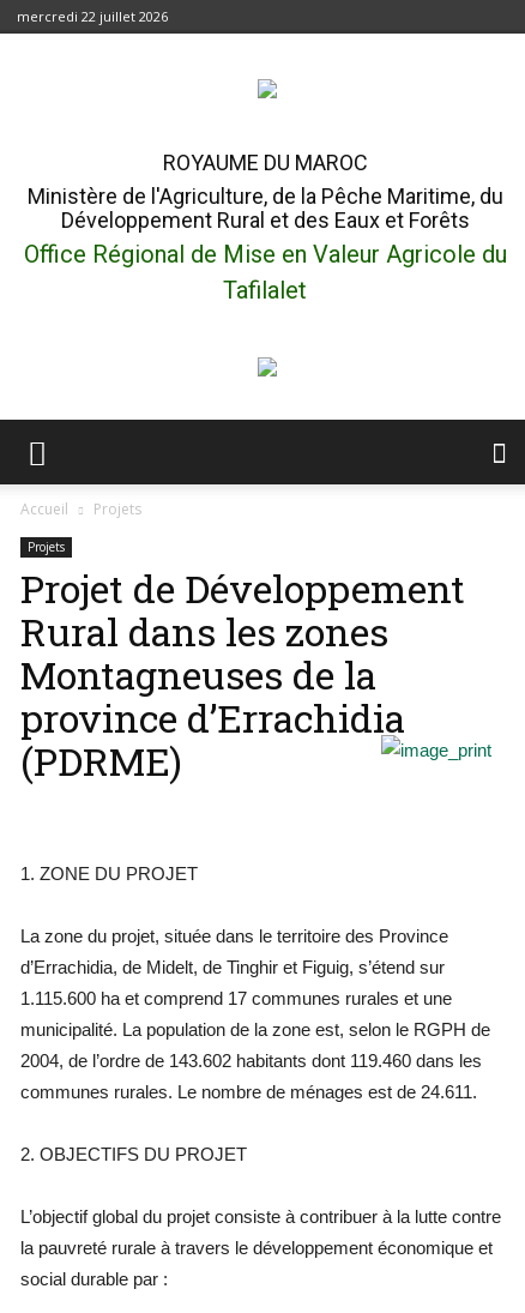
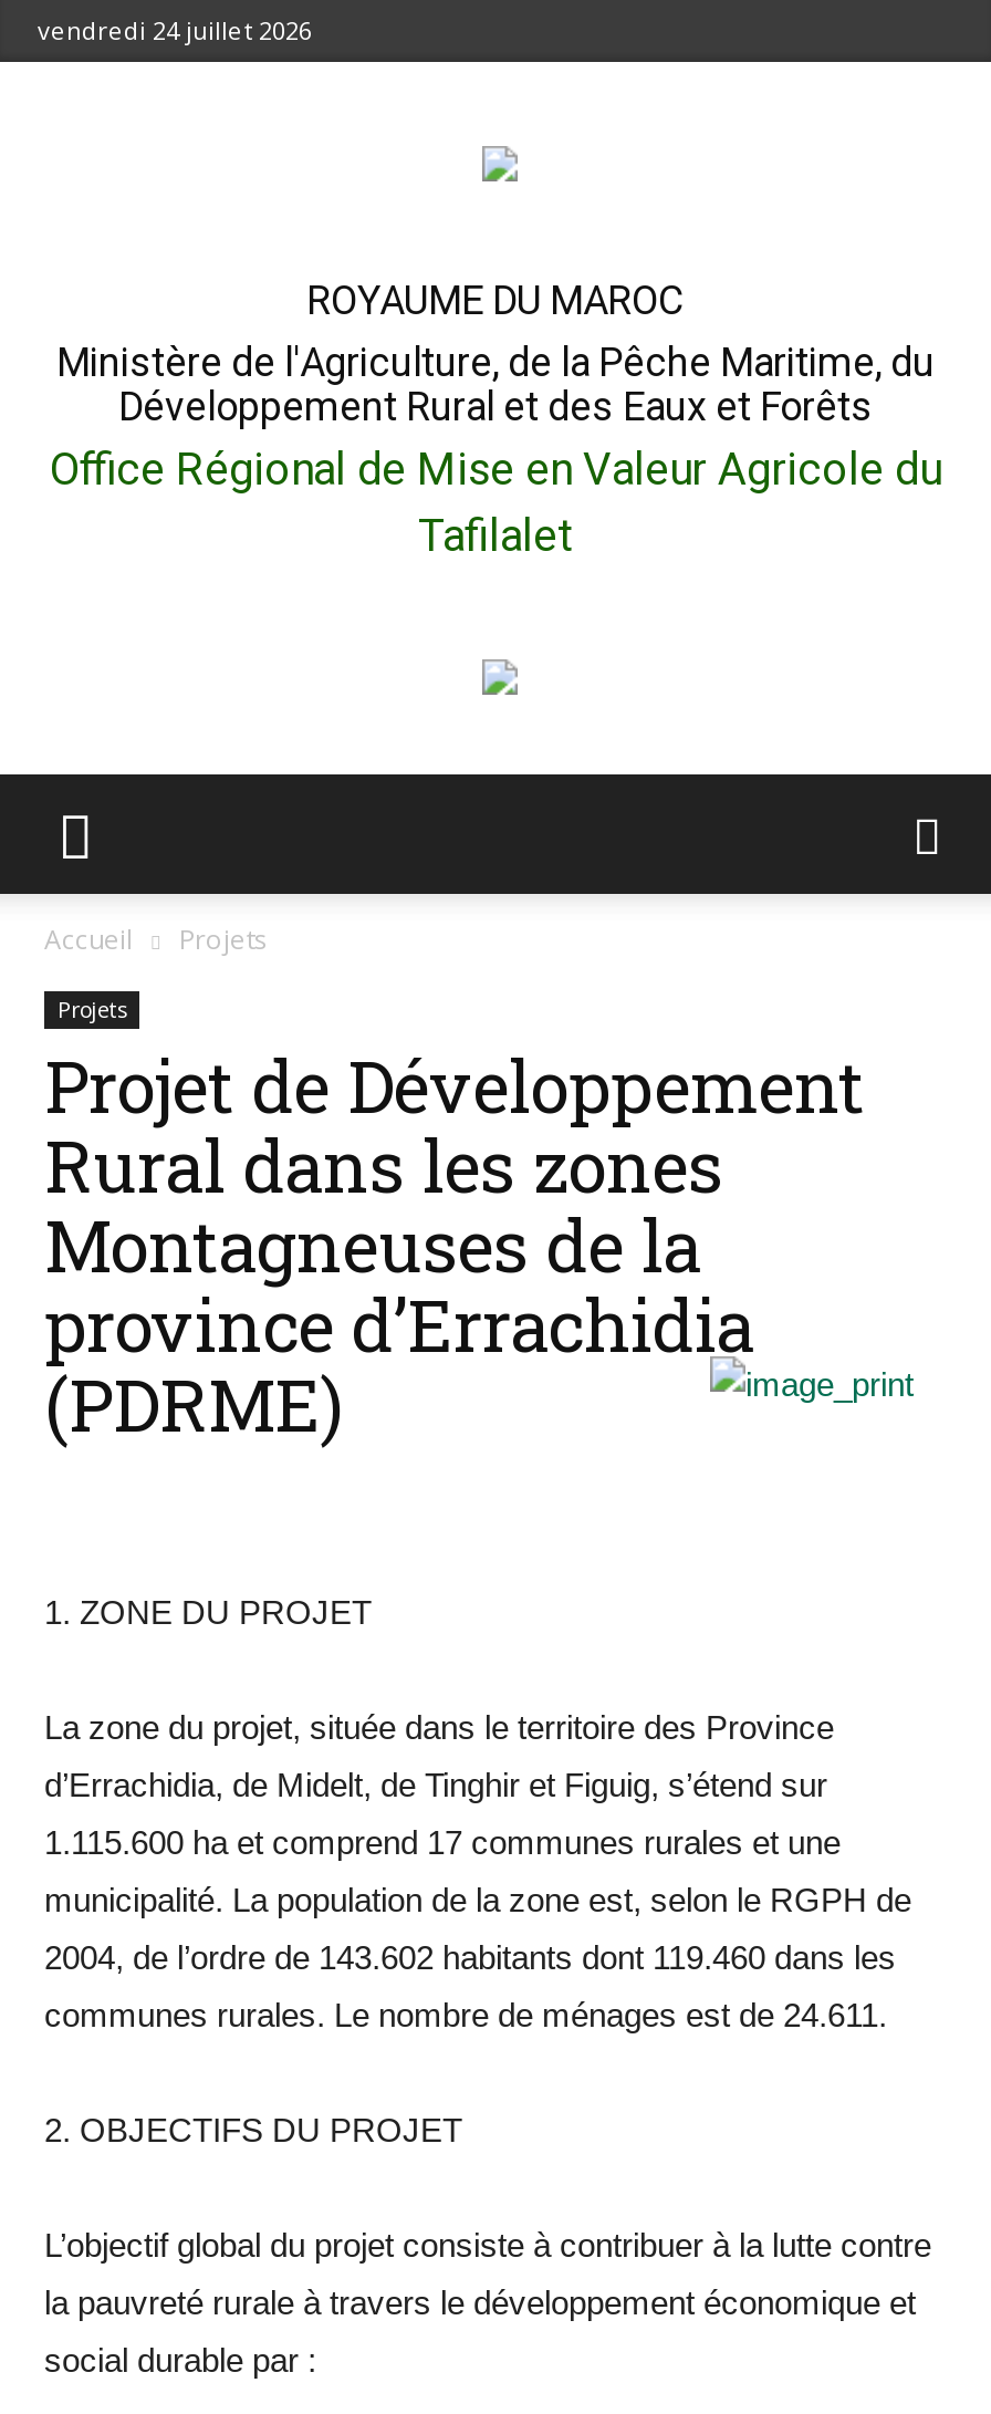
[17,7,168,25] mercredi 22 juillet 2026 -> [38,13,312,46] vendredi 24 juillet 2026

